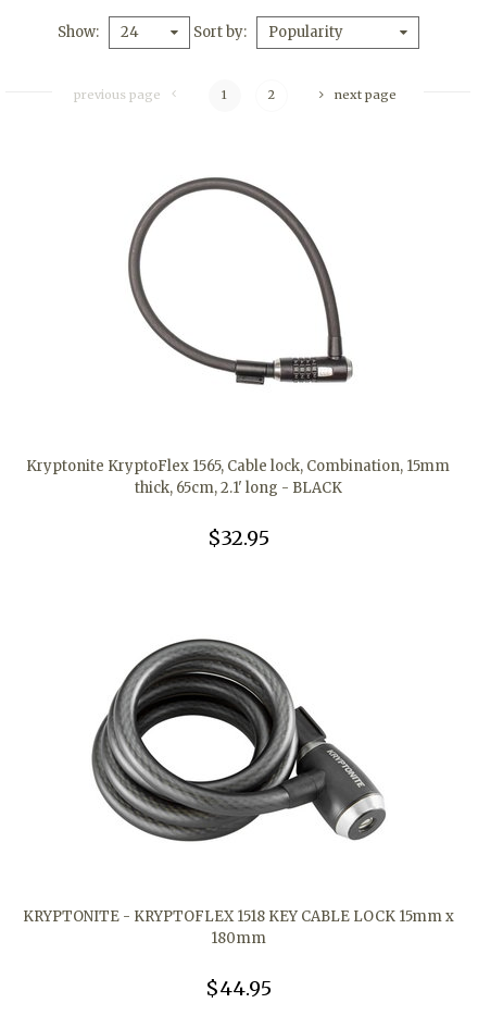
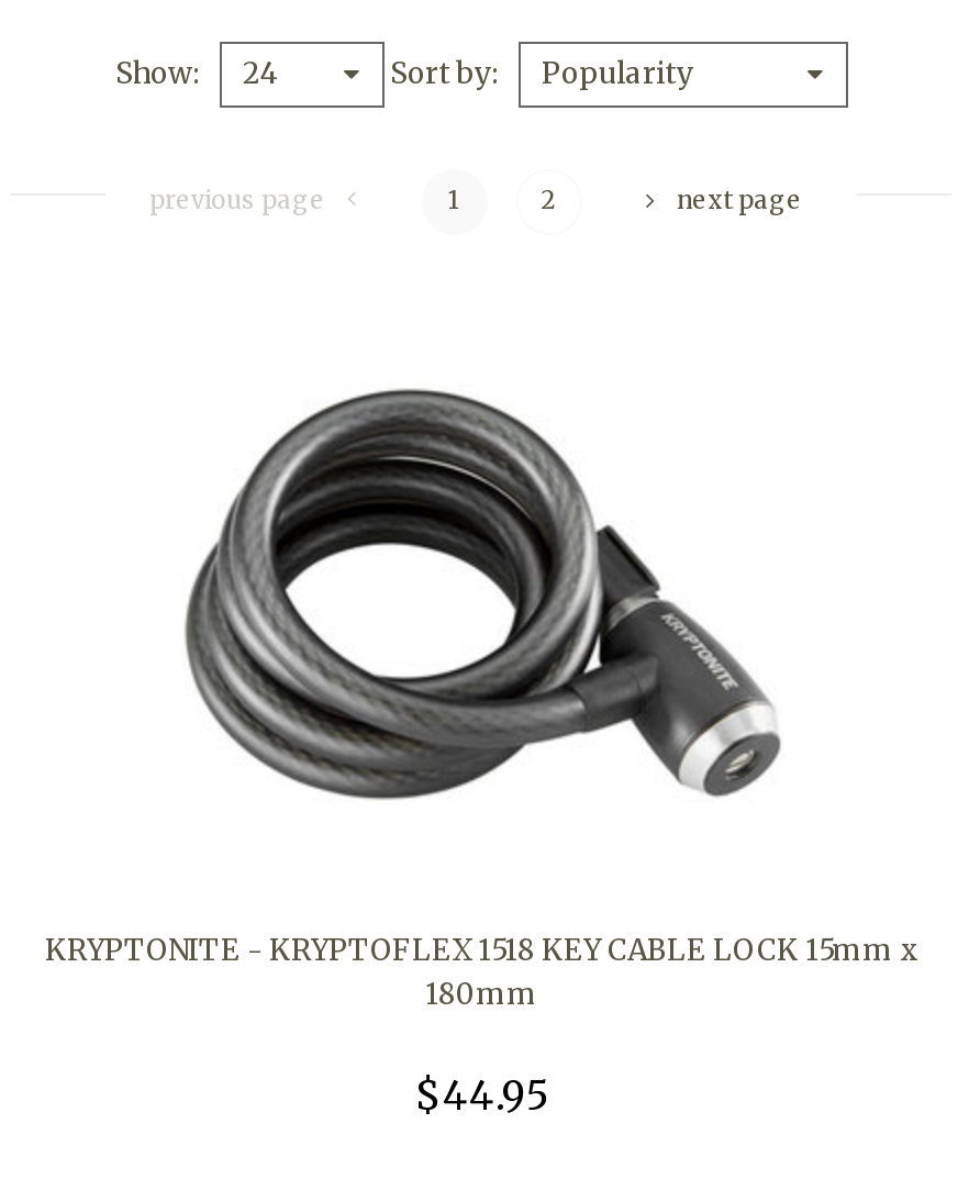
[127,176,353,386] [image] -> none
[26,457,450,551] Kryptonite KryptoFlex 1565, Cable lock, Combination, 15mm | thick, 65cm, 2.1' long - BLACK | $32.95 -> none

